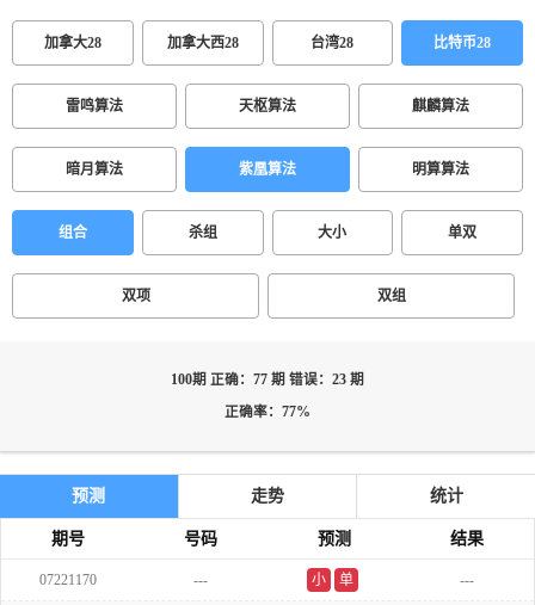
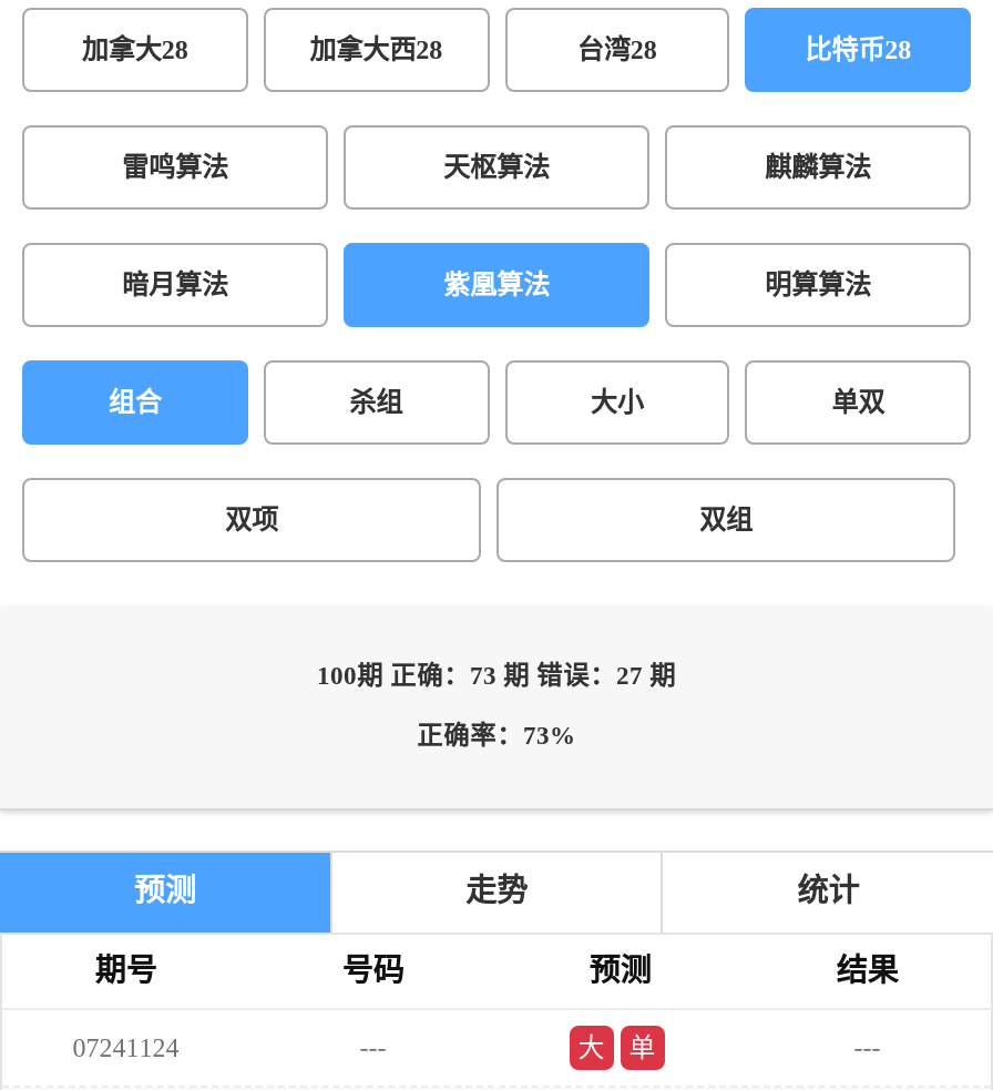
[171,372,364,388] 100期 正确：77 期 错误：23 期 -> [317,662,676,691] 100期 正确：73 期 错误：27 期
[225,405,310,420] 正确率：77% -> [417,722,576,751] 正确率：73%
[39,572,96,588] 07221170 -> [73,1032,179,1063] 07241124
[311,572,326,588] 小 -> [578,1032,605,1063] 大

